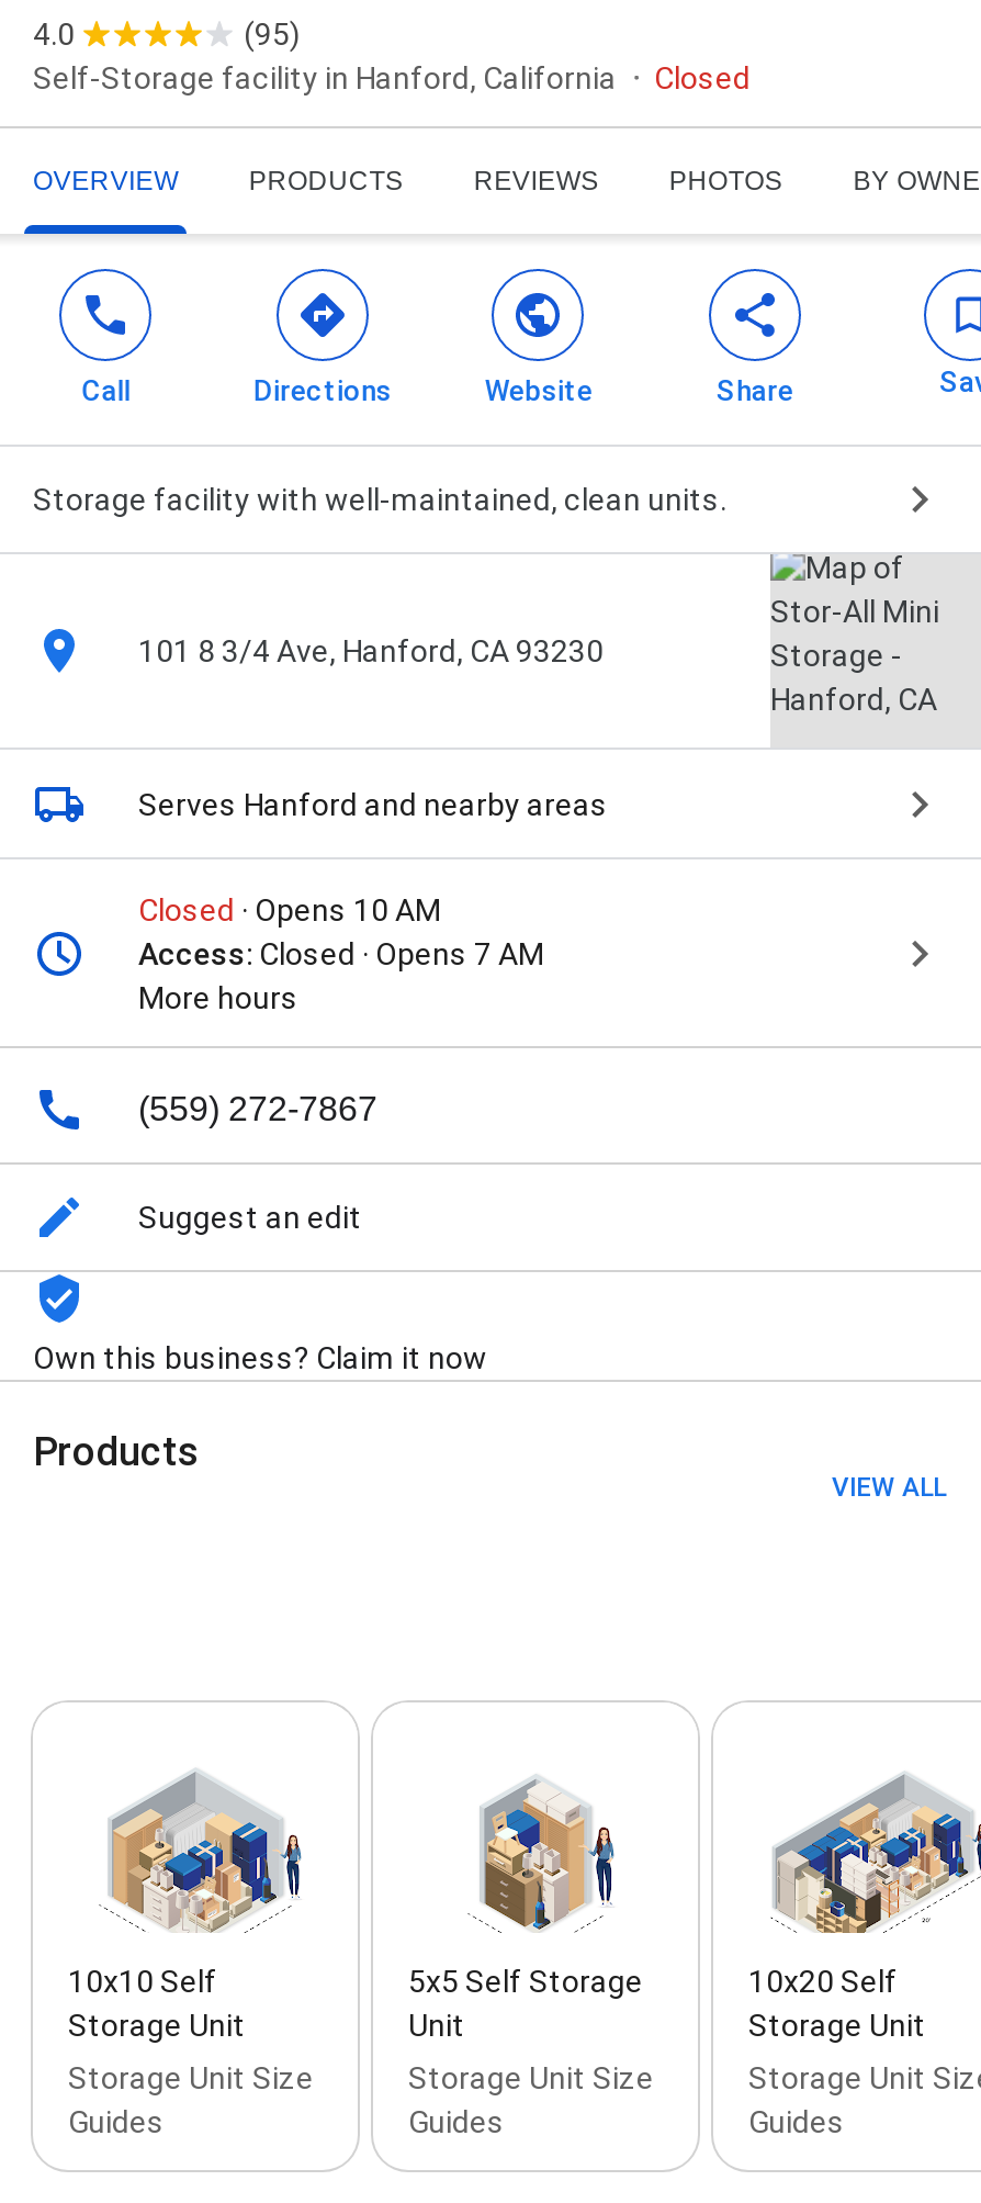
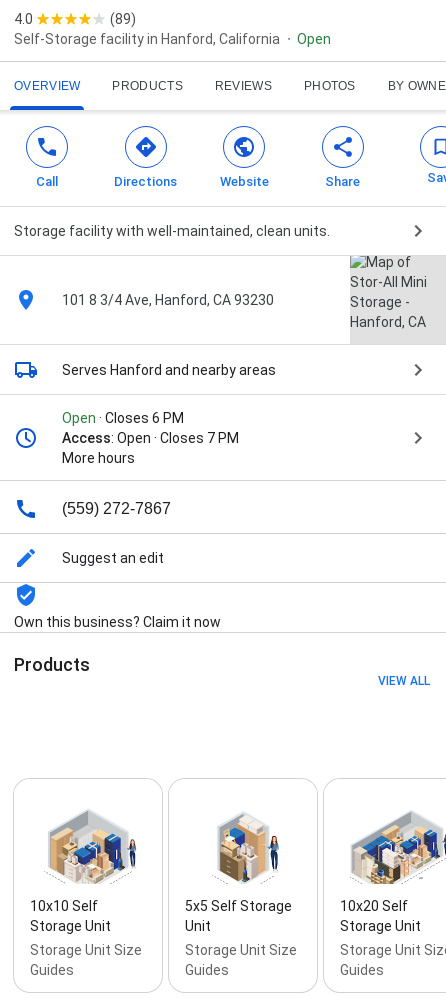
[244,17,301,52] (95) -> [110,11,136,27] (89)
[654,61,751,96] Closed -> [297,31,331,47] Open
[138,893,544,972] Closed · Opens 10 AM | Access: Closed · Opens 7 AM -> [62,410,239,446] Open · Closes 6 PM | Access: Open · Closes 7 PM

